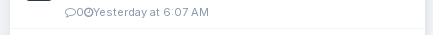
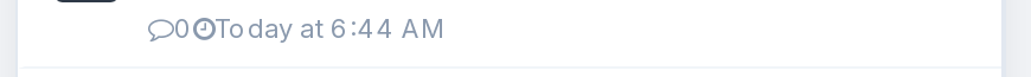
[93,5,209,19] Yesterday at 6:07 AM -> [214,12,444,45] Today at 6:44 AM

